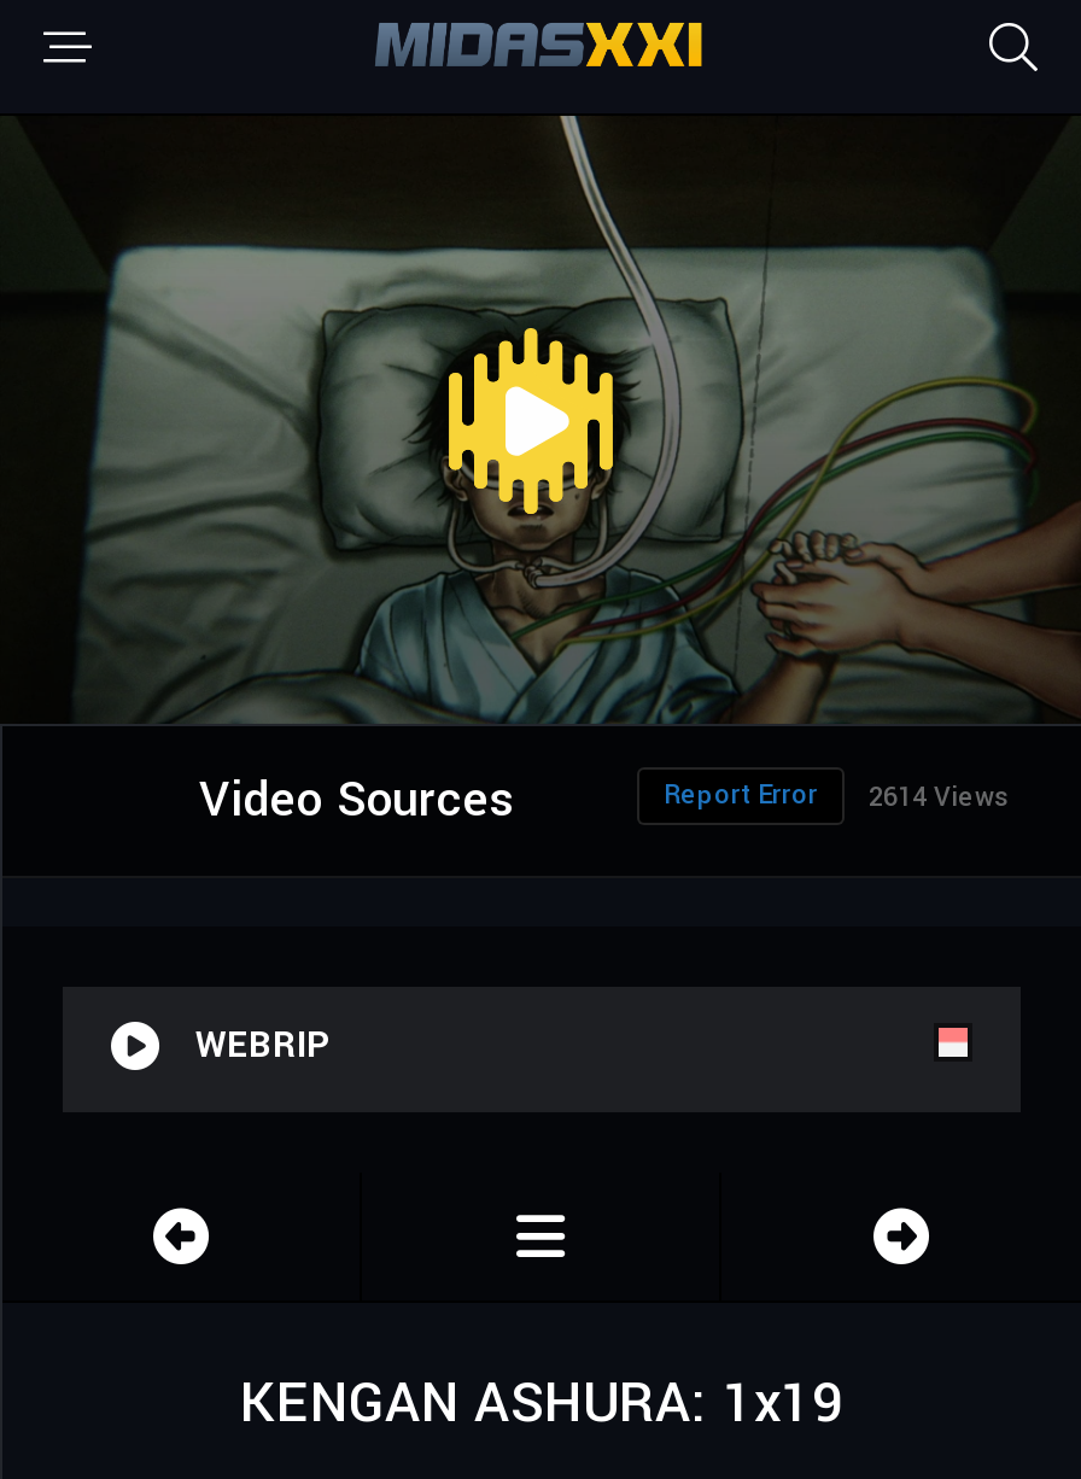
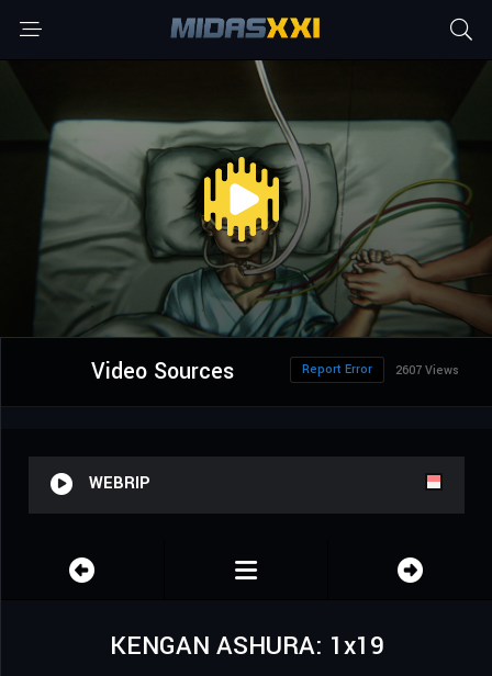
[664,777,1009,816] Report Error 2614 Views -> [302,361,459,379] Report Error 2607 Views

